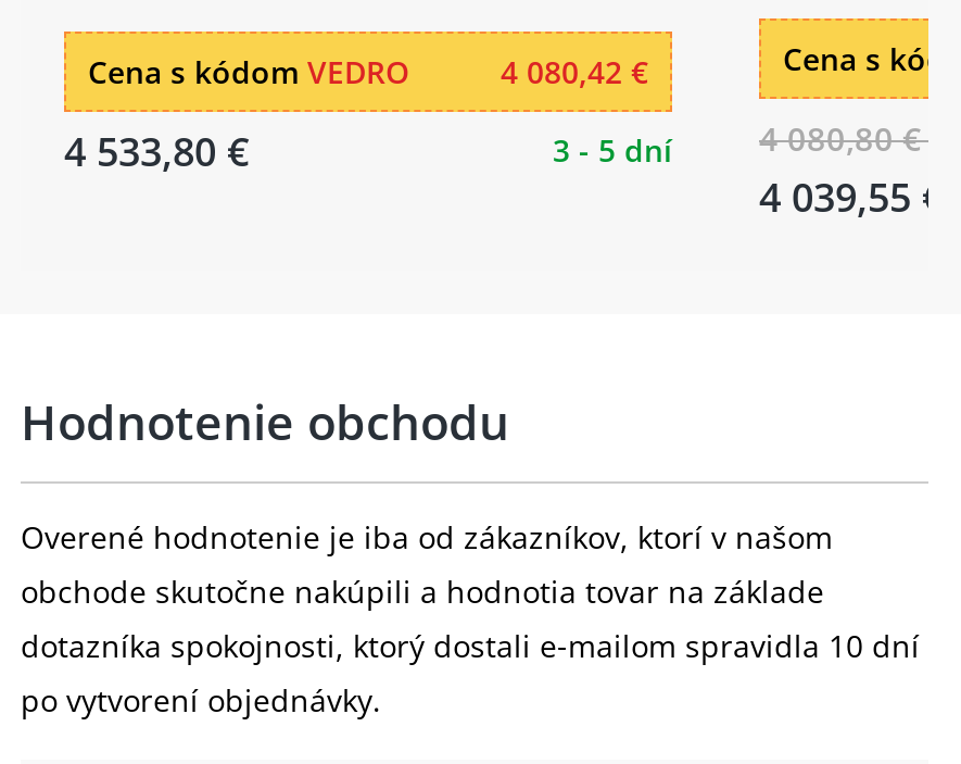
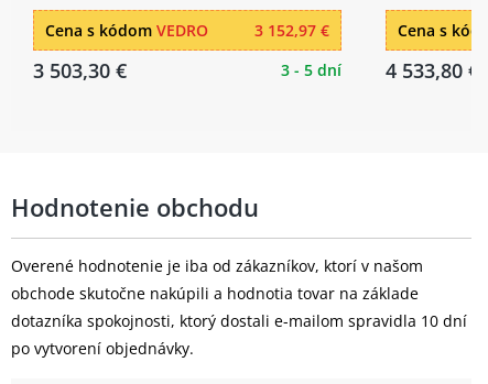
[501,50,648,92] 4 080,42 € -> [254,19,329,40] 3 152,97 €
[64,124,249,176] 4 533,80 € -> [33,57,127,83] 3 503,30 €
[759,116,944,222] 4 080,80 € | 4 039,55 € -> [386,57,479,83] 4 533,80 €

